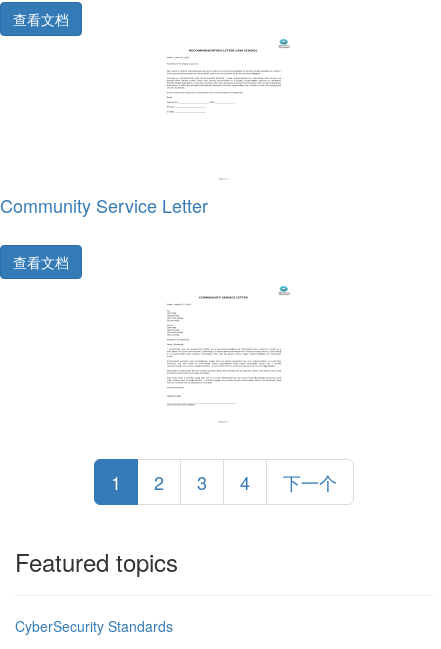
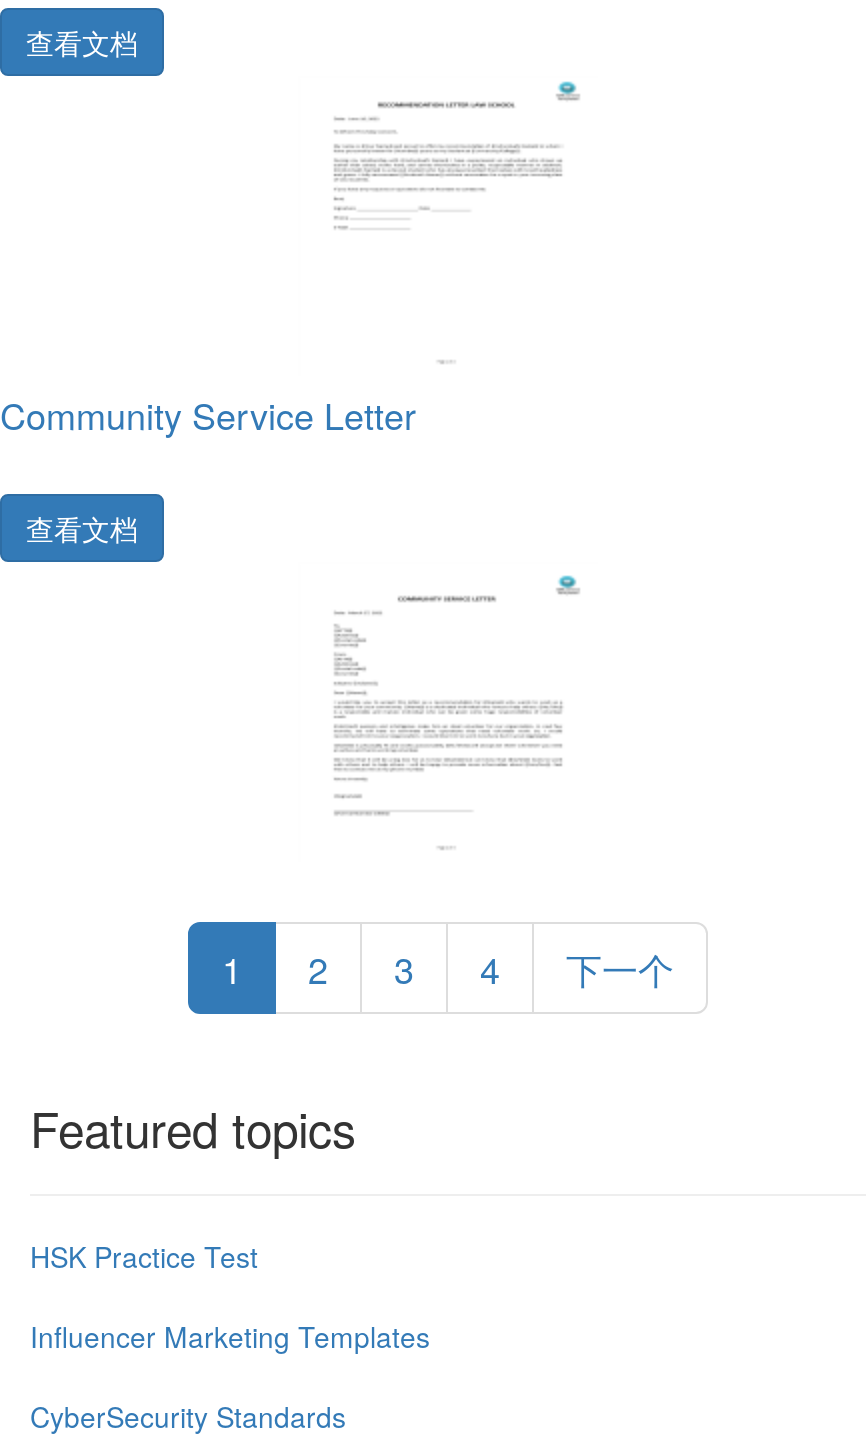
none -> [30,1236,430,1356] HSK Practice Test | Influencer Marketing Templates

